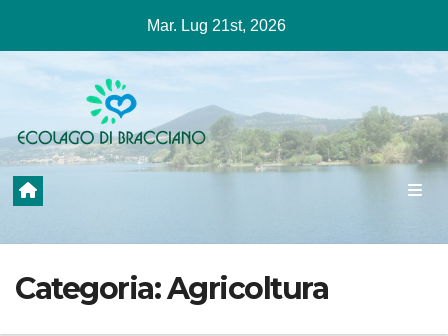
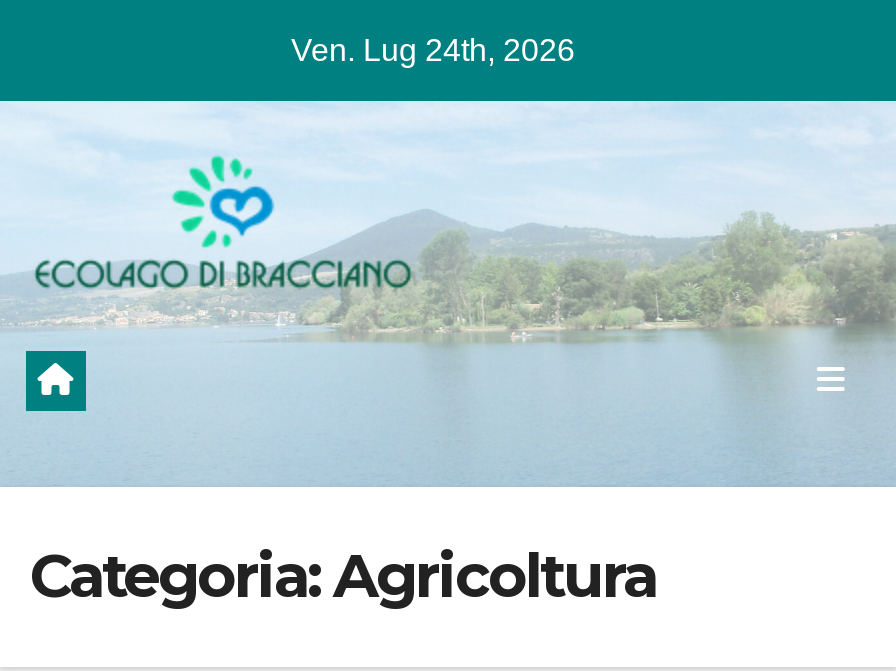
[147,17,286,34] Mar. Lug 21st, 2026 -> [291,33,575,67] Ven. Lug 24th, 2026

